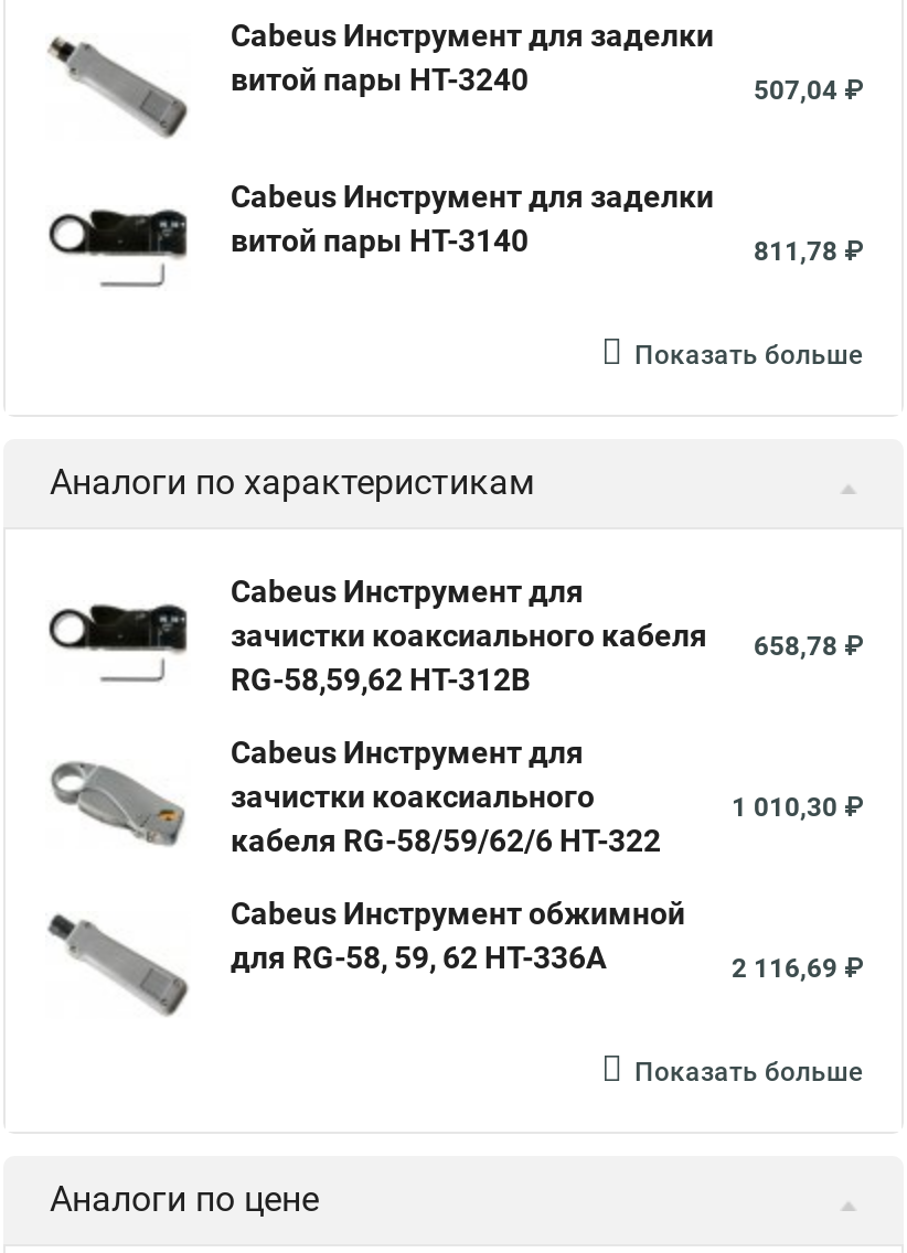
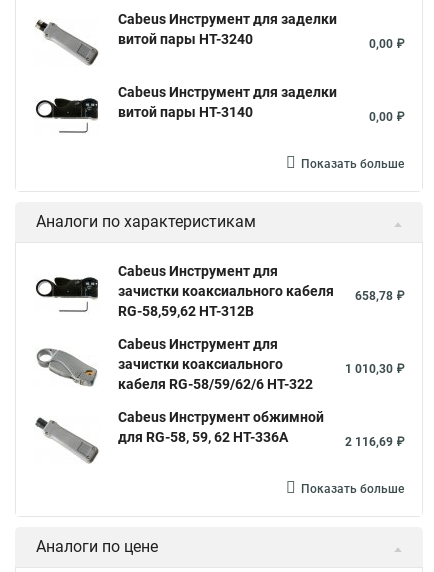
[754,75,862,106] 507,04 ₽ -> [369,37,404,51] 0,00 ₽
[754,236,862,267] 811,78 ₽ -> [369,110,404,124] 0,00 ₽

